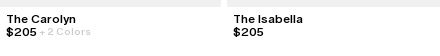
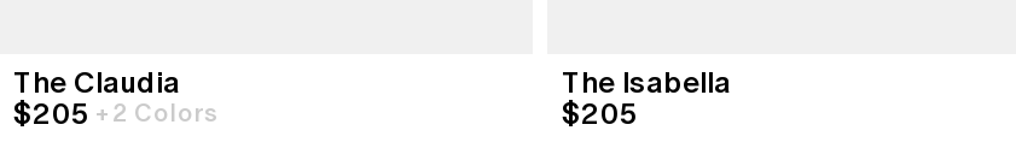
[6,12,76,26] The Carolyn -> [13,67,180,100] The Claudia

